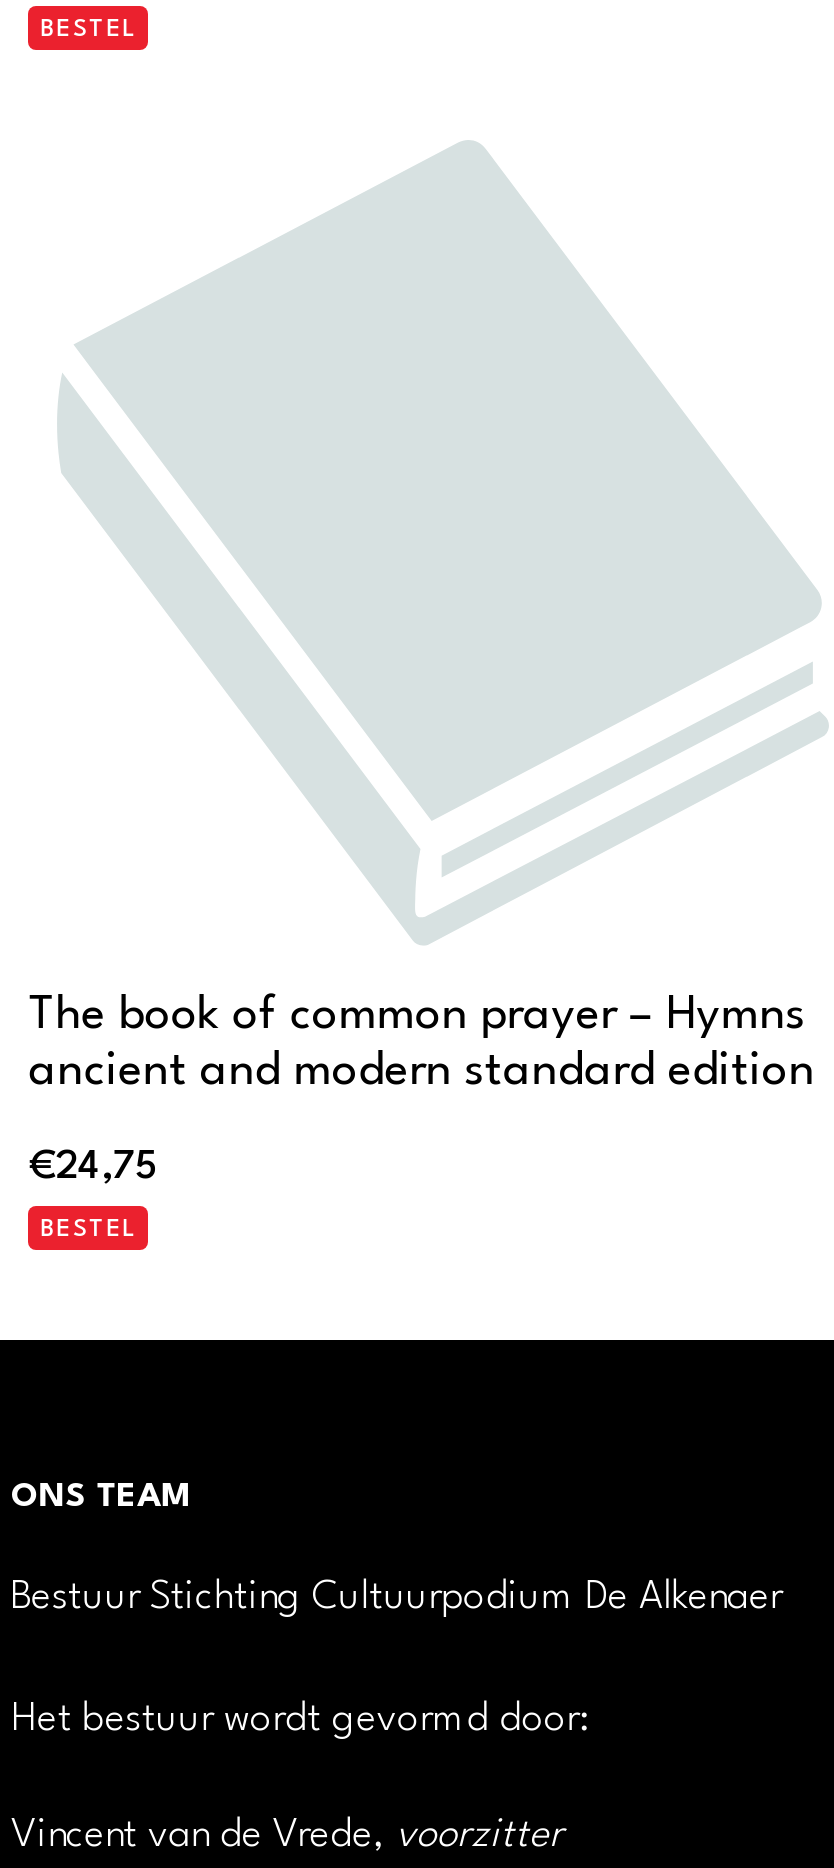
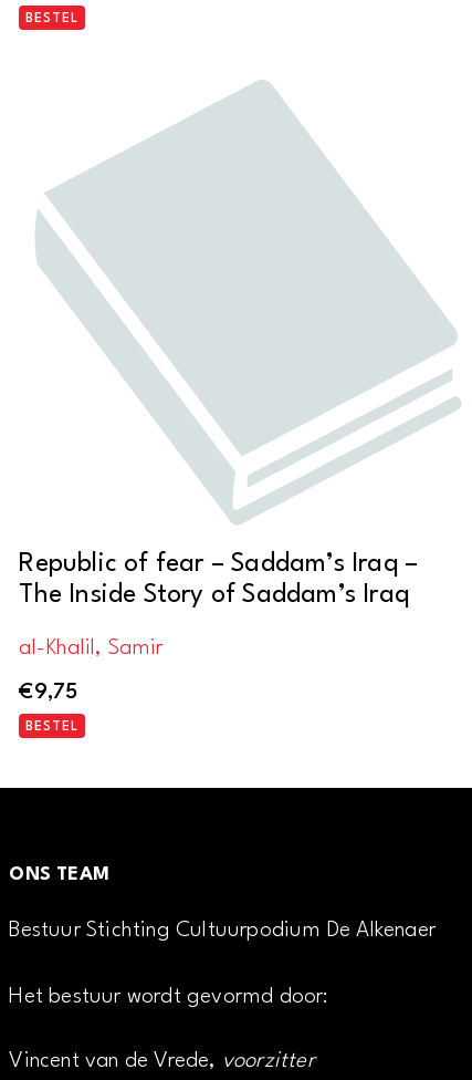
[29,991,815,1189] The book of common prayer – Hymns | ancient and modern standard edition | €24,75 -> [19,551,418,704] Republic of fear – Saddam’s Iraq – | The Inside Story of Saddam’s Iraq | al-Khalil, Samir | €9,75

